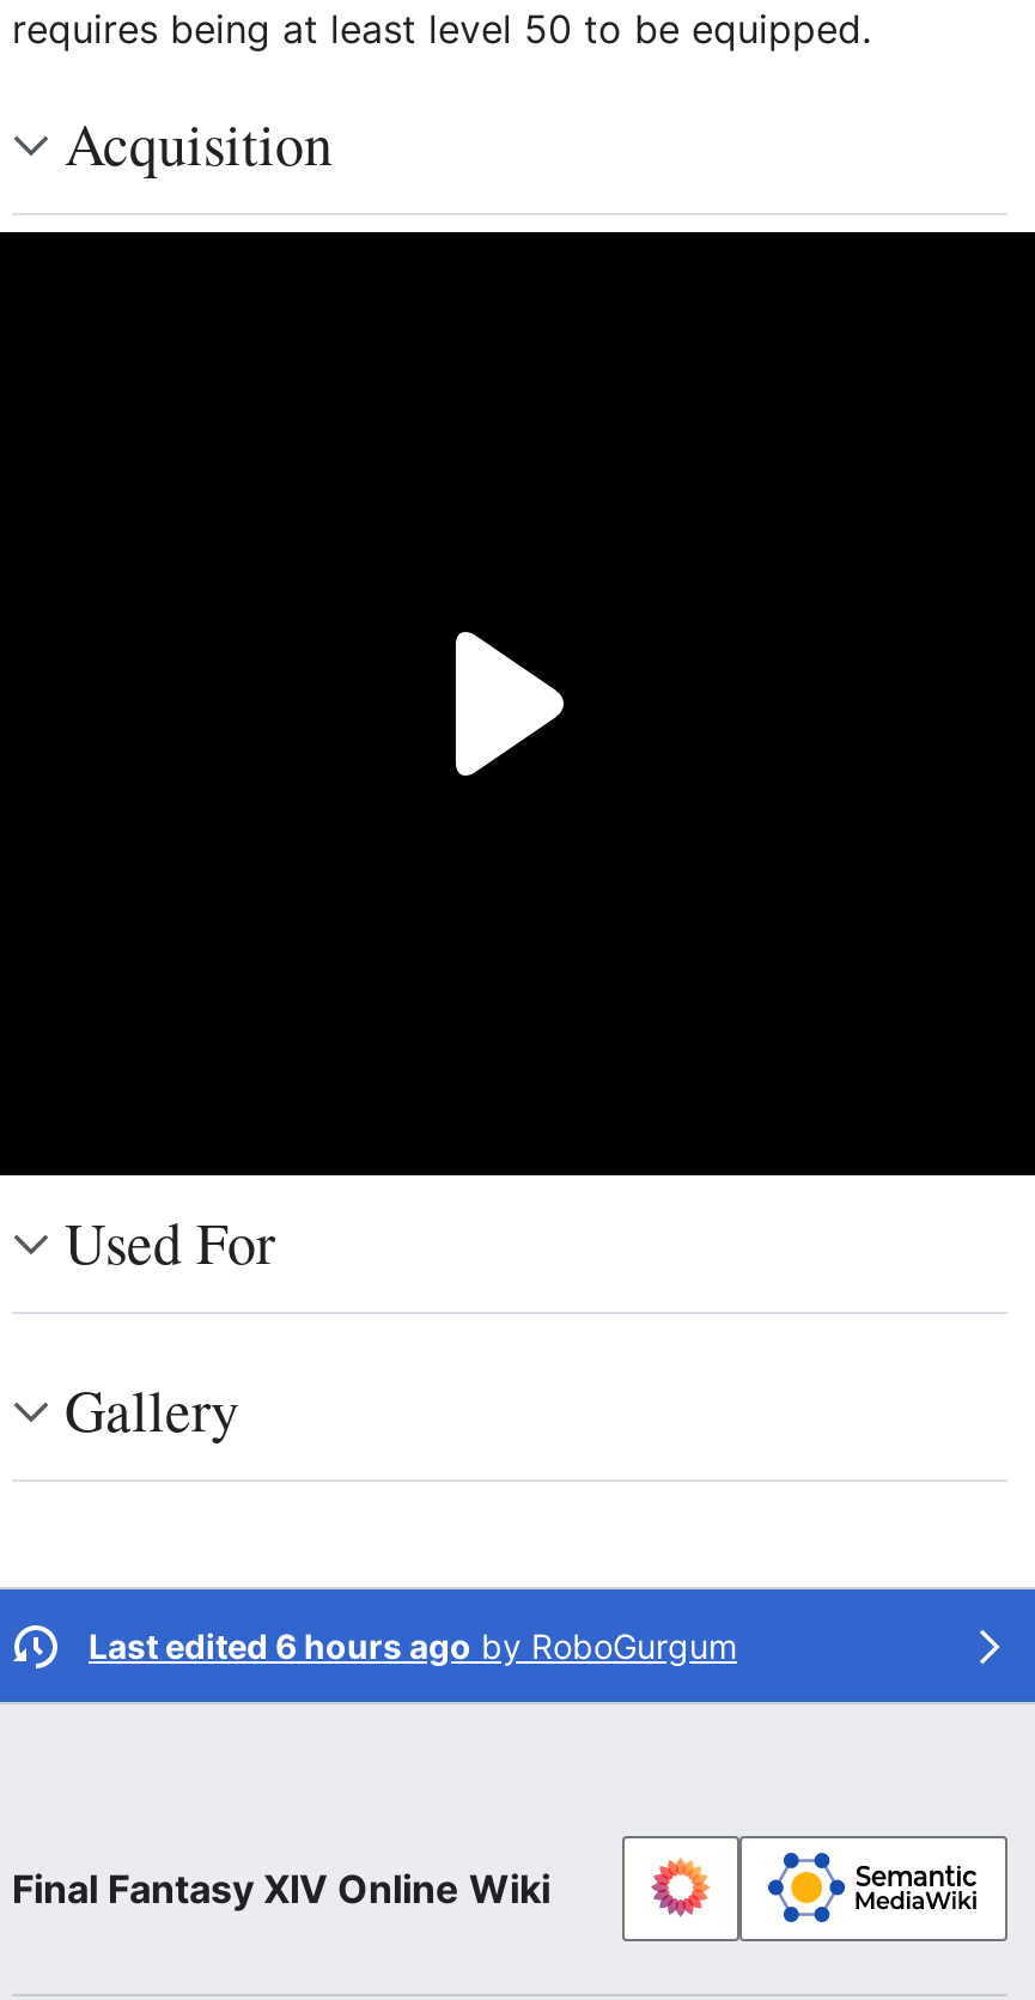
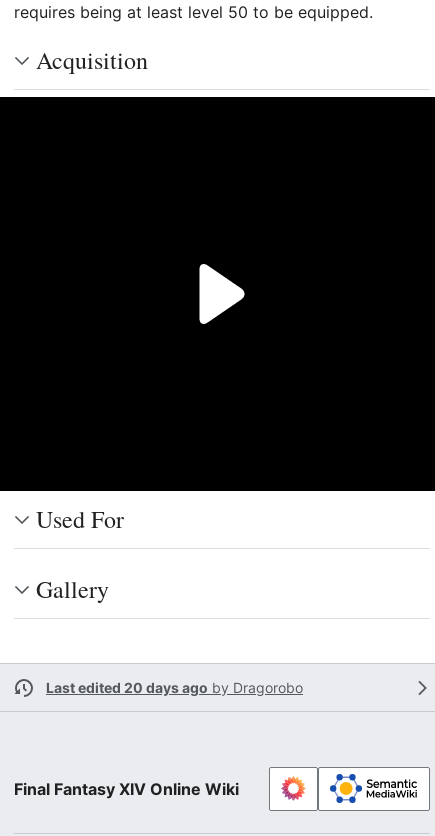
[89,1626,737,1667] Last edited 6 hours ago by RoboGurgum -> [46,679,303,696] Last edited 20 days ago by Dragorobo

